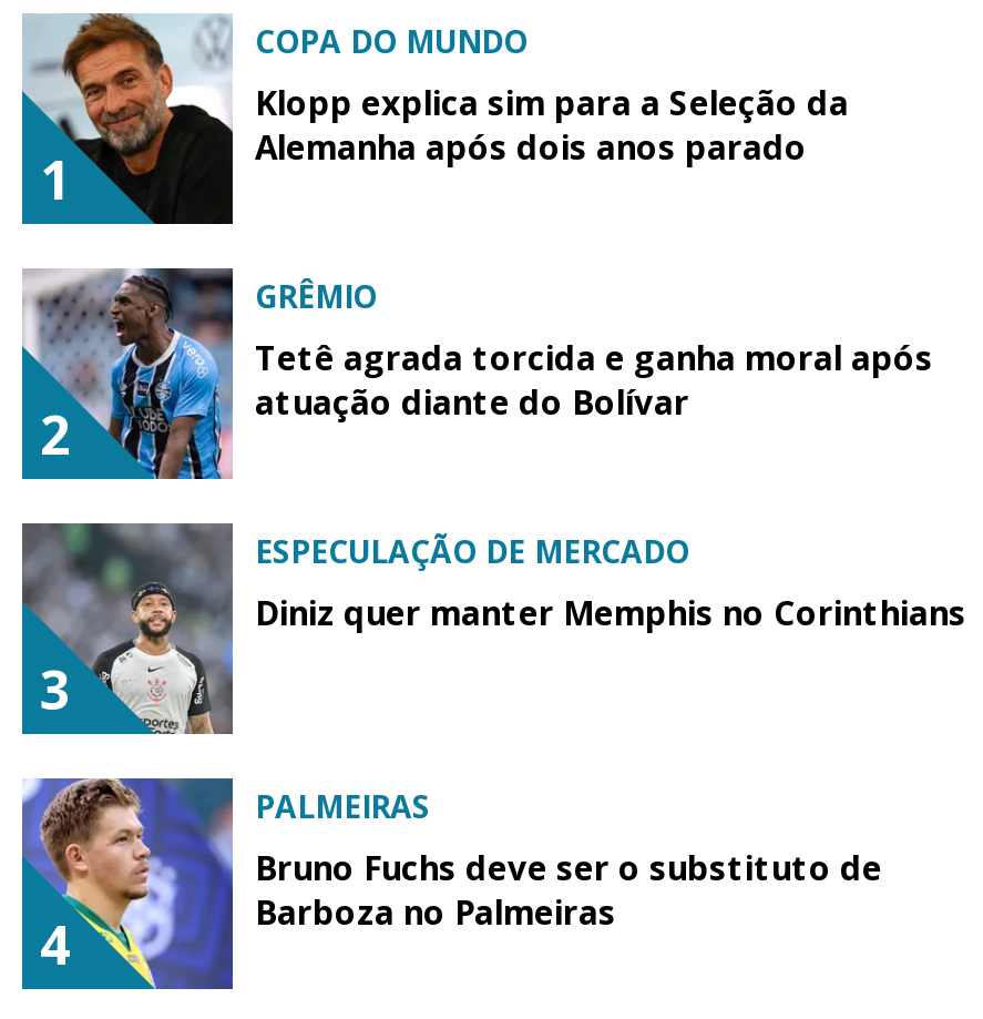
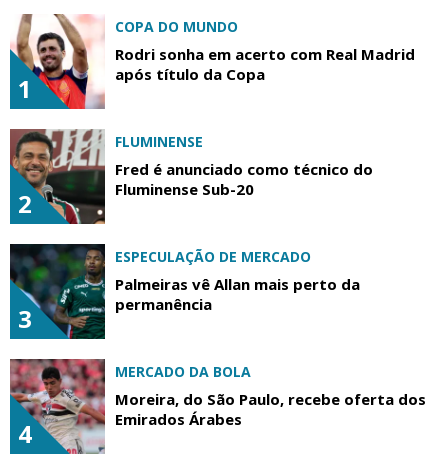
[22,12,849,227] [image] | Klopp explica sim para a Seleção da | Alemanha após dois anos parado -> [11,14,415,110] [image] | Rodri sonha em acerto com Real Madrid | após título da Copa
[22,267,933,482] [image] | GRÊMIO | Tetê agrada torcida e ganha moral após | atuação diante do Bolívar -> [9,129,373,225] [image] | FLUMINENSE | Fred é anunciado como técnico do | Fluminense Sub-20
[22,524,966,737] [image] | Diniz quer manter Memphis no Corinthians -> [11,244,360,340] [image] | Palmeiras vê Allan mais perto da | permanência
[20,777,882,992] [image] | PALMEIRAS | Bruno Fuchs deve ser o substituto de | Barboza no Palmeiras -> [9,358,426,455] [image] | MERCADO DA BOLA | Moreira, do São Paulo, recebe oferta dos | Emirados Árabes

